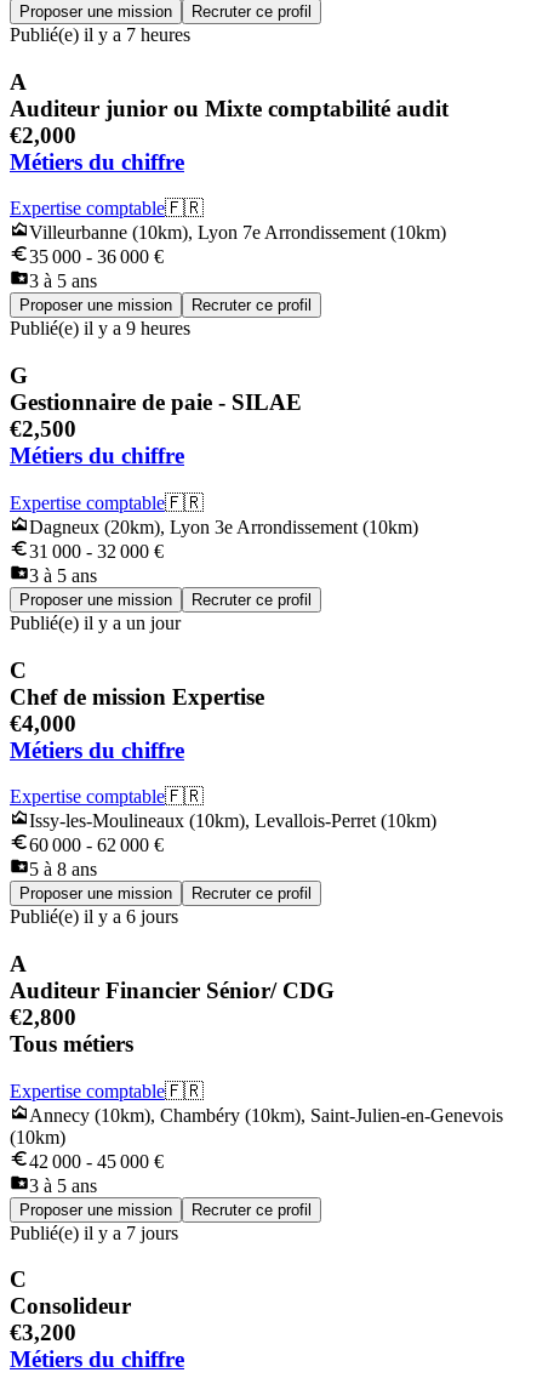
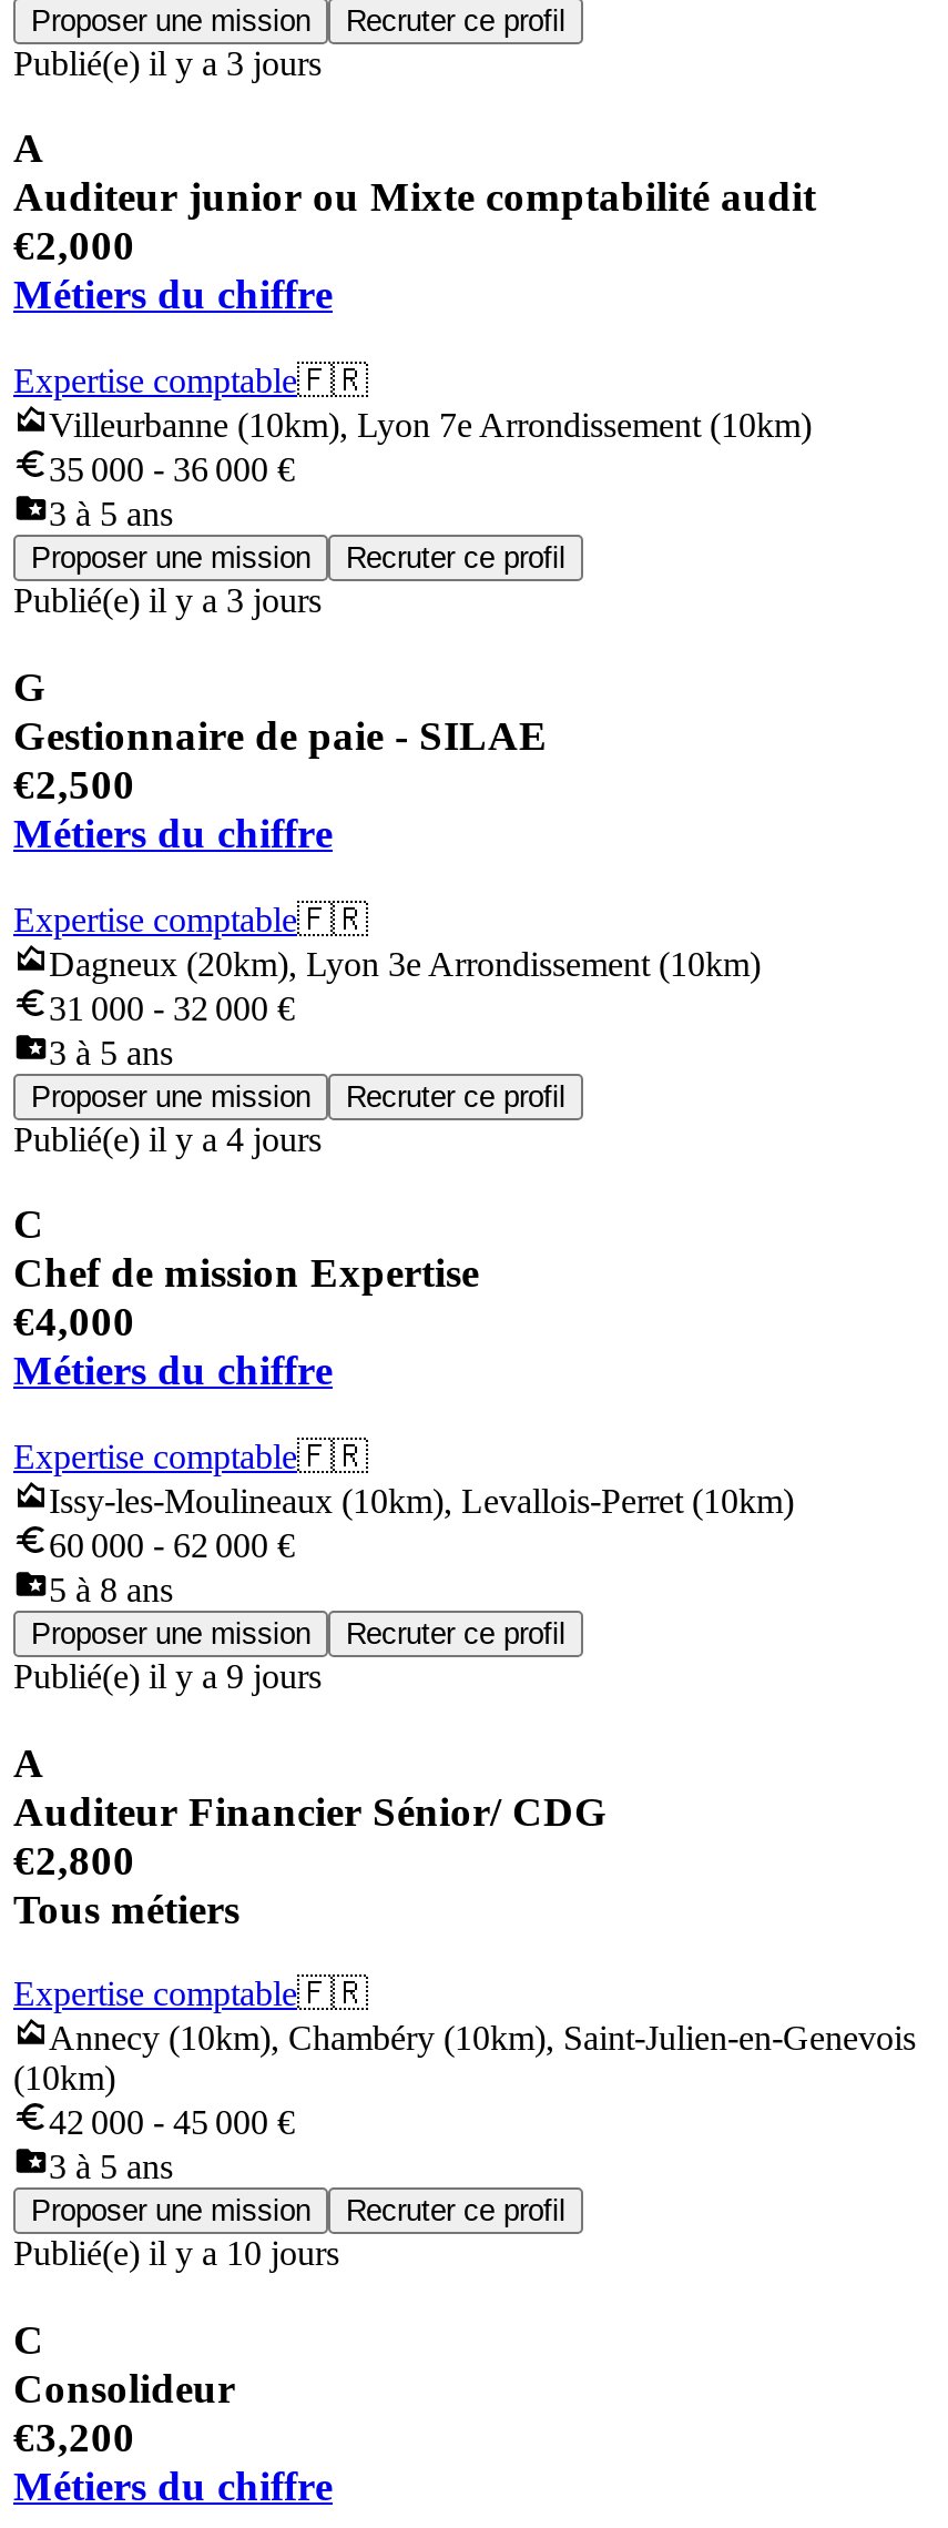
[10,24,190,45] Publié(e)il y a 7 heures -> [13,44,322,82] Publié(e)il y a 3 jours
[10,318,190,339] Publié(e)il y a 9 heures -> [13,582,322,620] Publié(e)il y a 3 jours
[10,612,181,633] Publié(e)il y a un jour -> [13,1120,322,1158] Publié(e)il y a 4 jours
[10,906,178,927] Publié(e)il y a 6 jours -> [13,1658,322,1695] Publié(e)il y a 9 jours
[10,1222,178,1243] Publié(e)il y a 7 jours -> [13,2236,339,2273] Publié(e)il y a 10 jours

